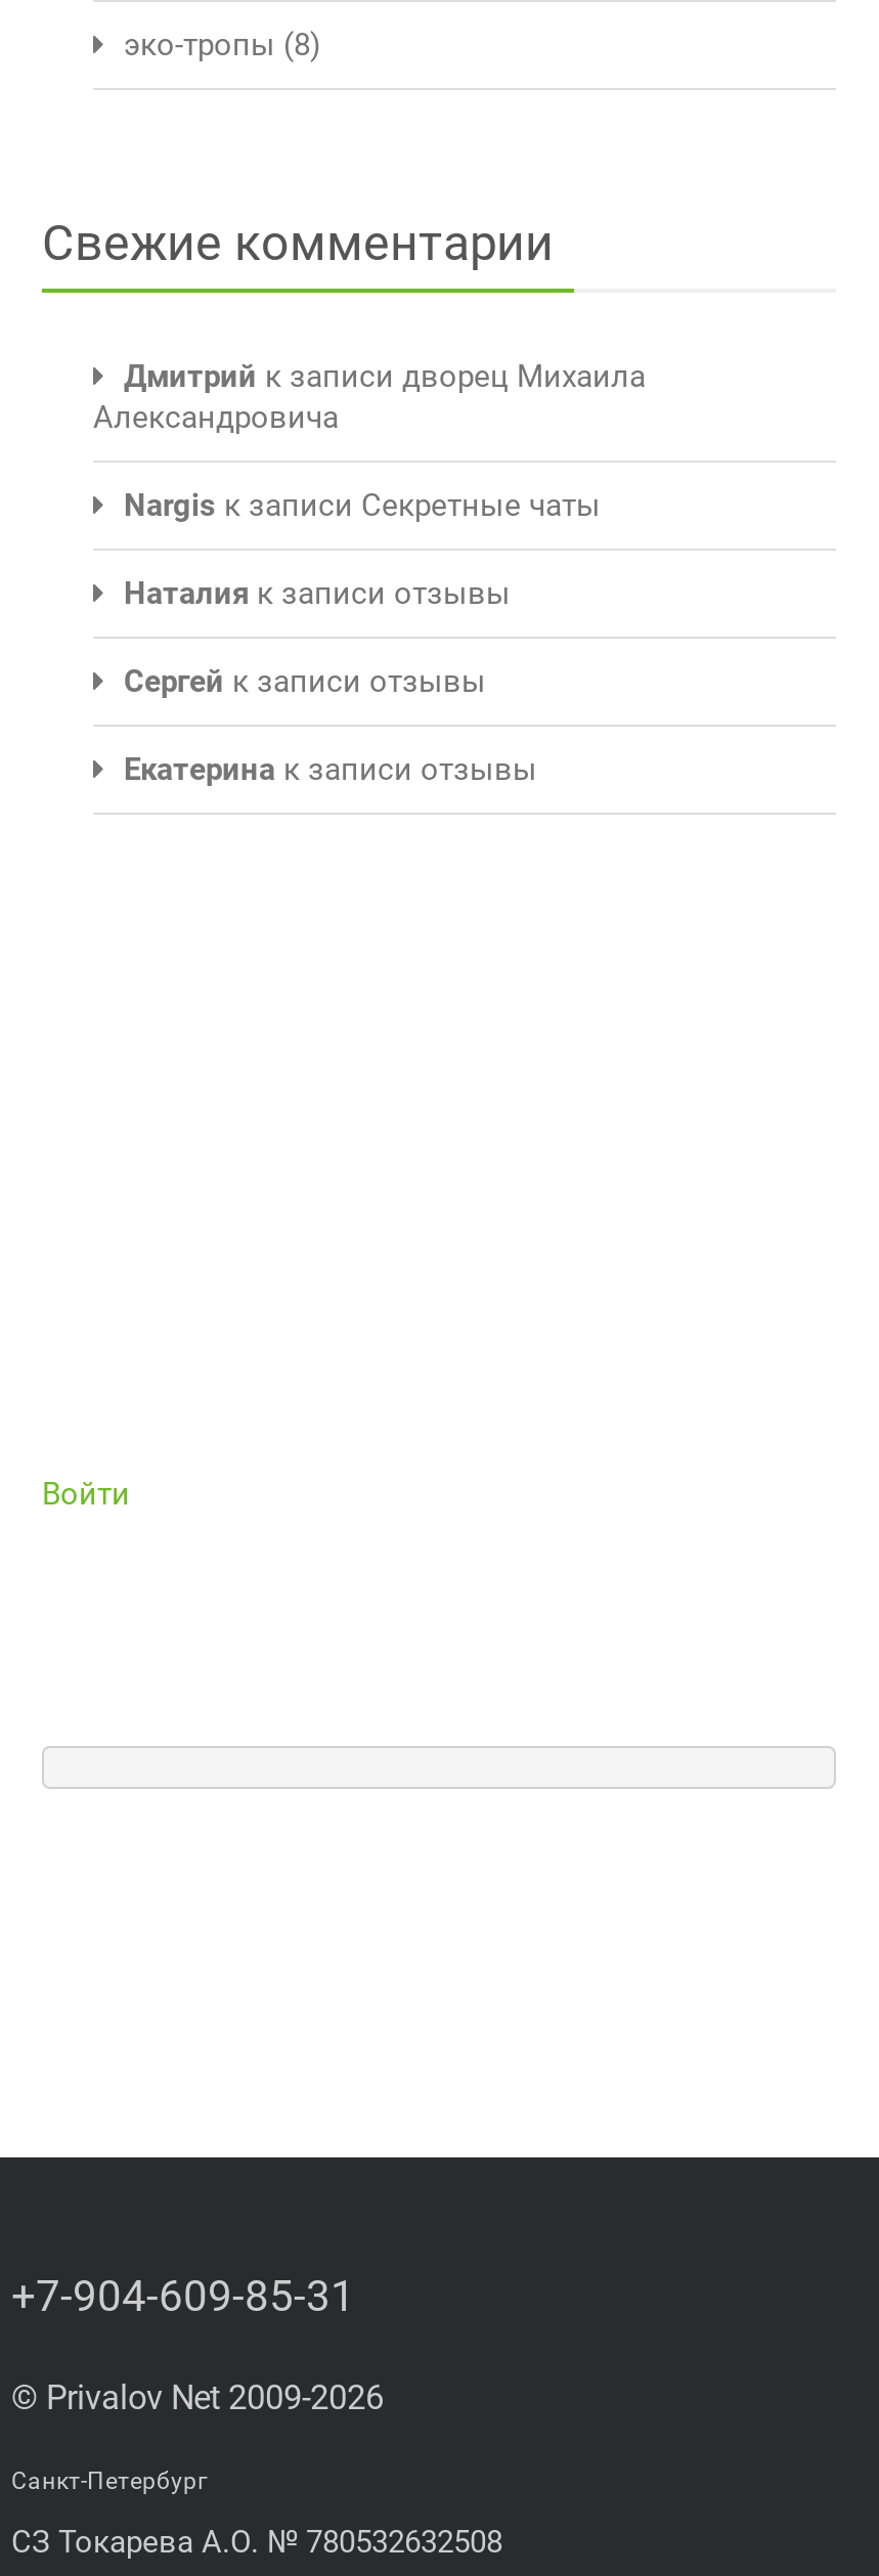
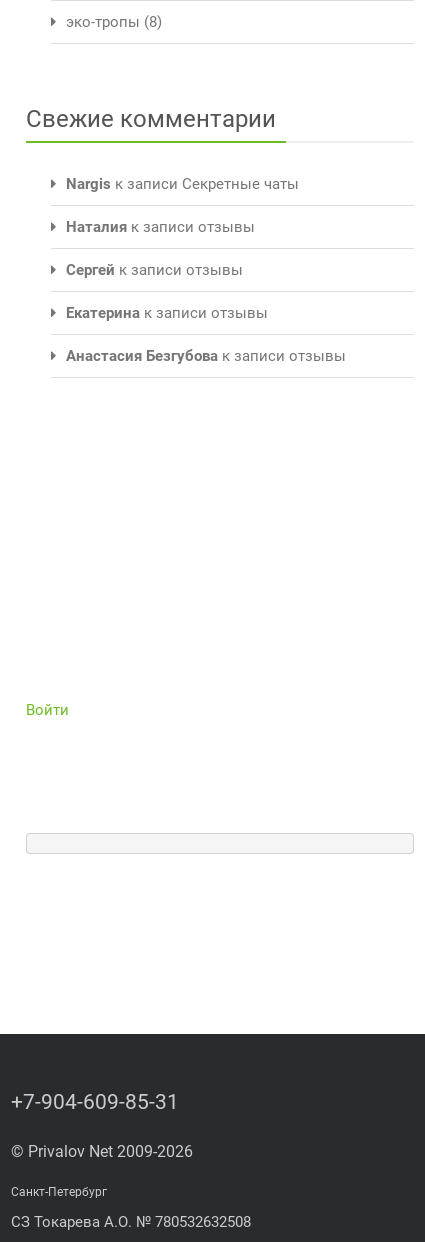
[93,359,646,437] Дмитрий к записи дворец Михаила | Александровича -> none
moved [124,488,601,789] -> [66,175,299,322]: Nargis к записи Секретные чаты | Наталия к записи отзывы | Сергей к записи отзывы | Екатерина к записи отзывы
none -> [66,347,346,365] Анастасия Безгубова к записи отзывы

